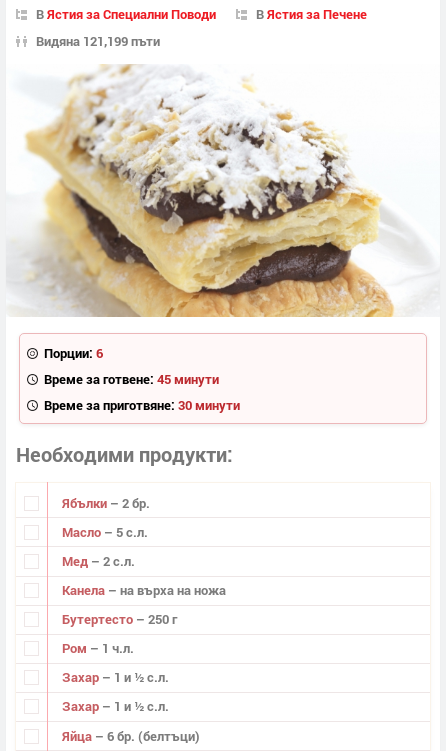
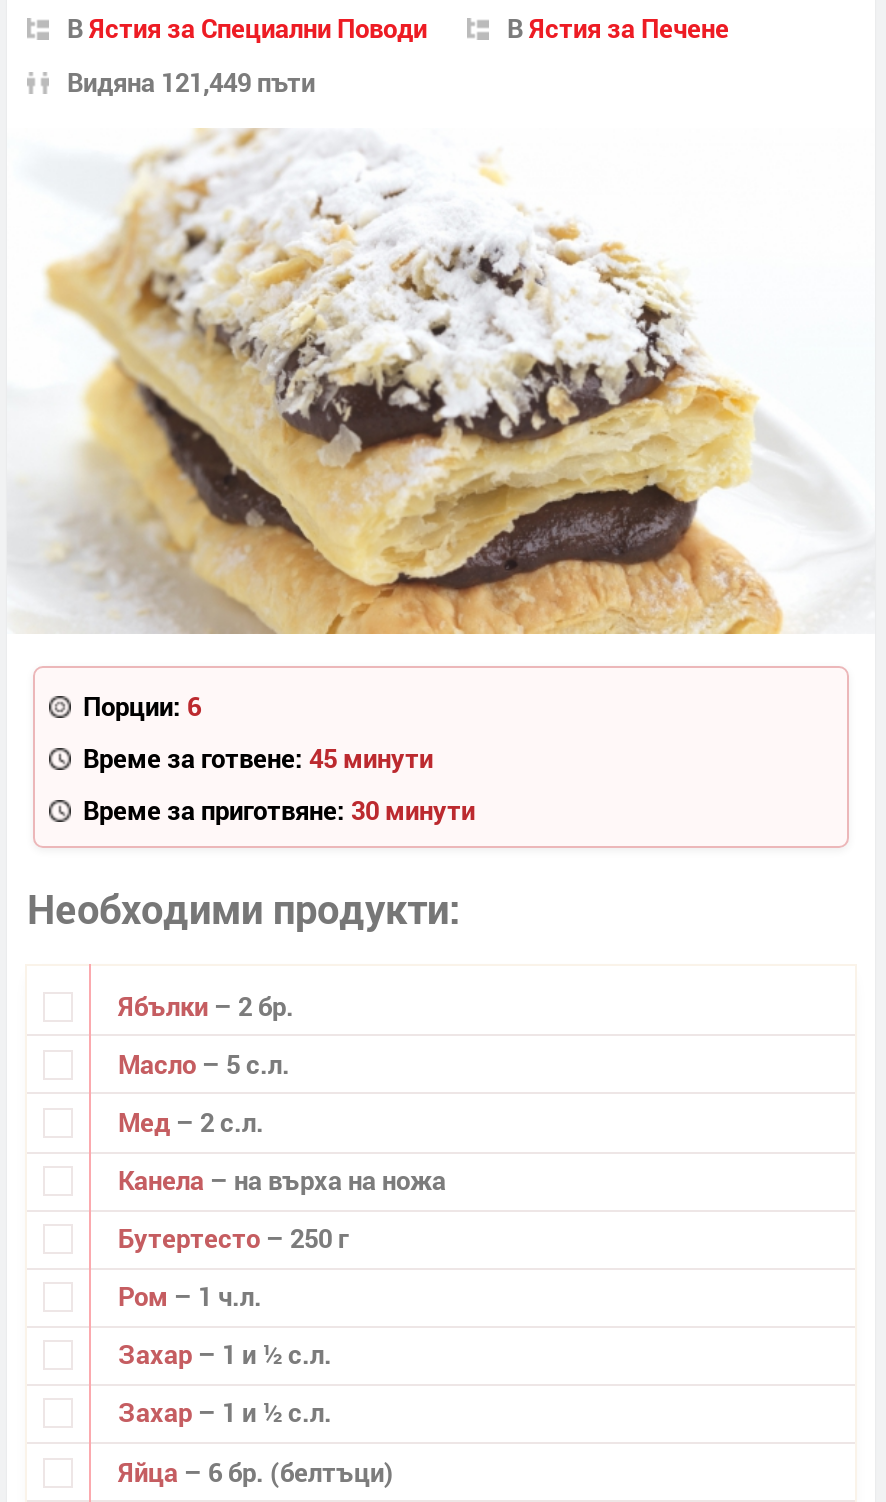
[36,32,160,50] Видяна 121,199 пъти -> [67,64,315,100] Видяна 121,449 пъти

